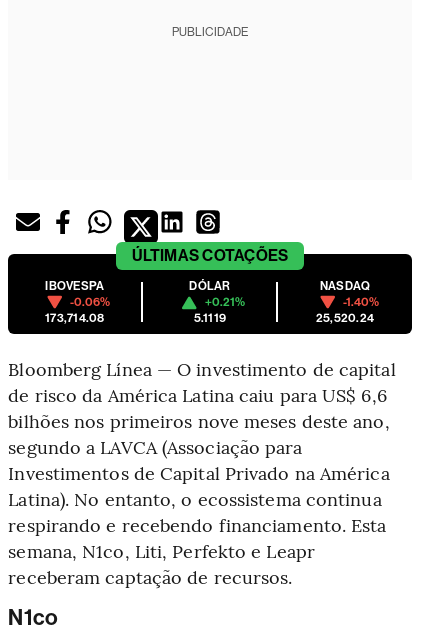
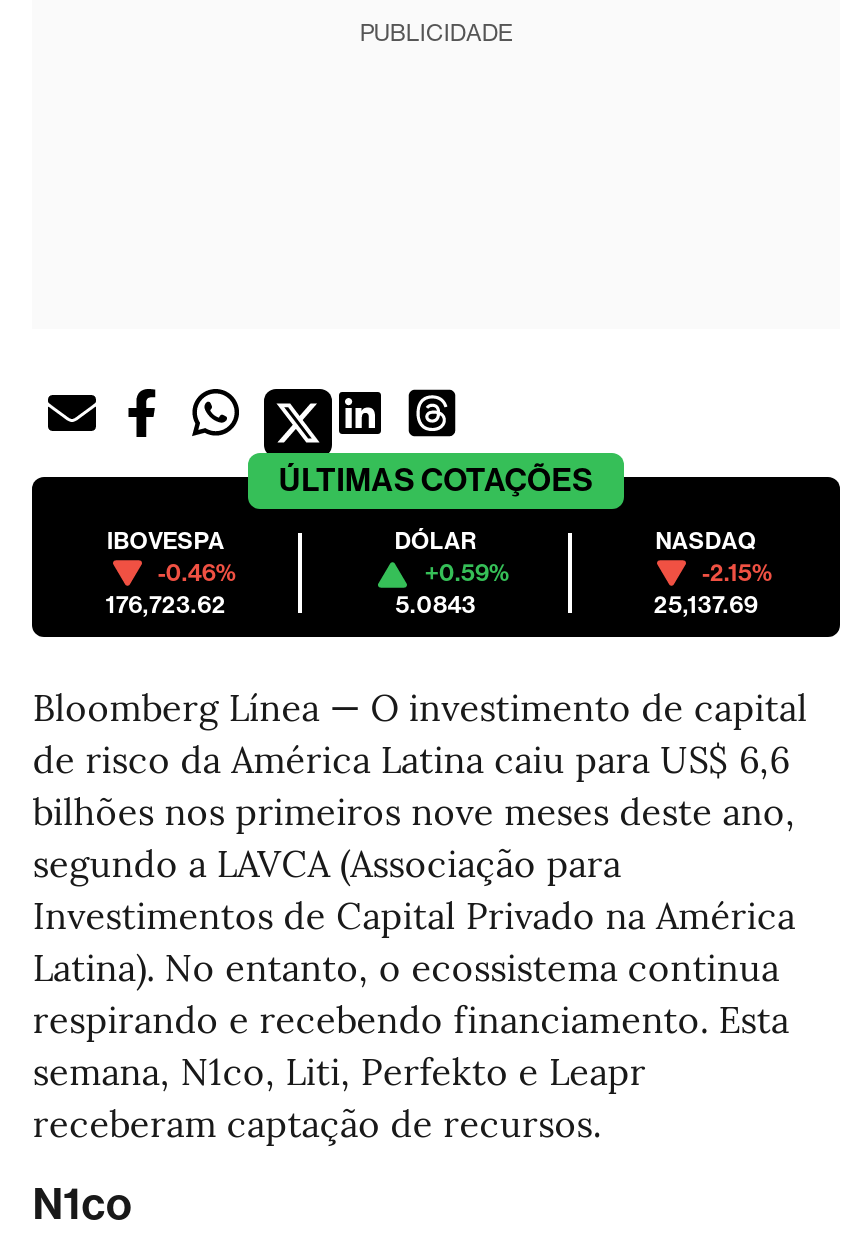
[70,295,110,309] -0.06% -> [158,559,236,587] -0.46%
[205,295,245,309] +0.21% -> [425,559,509,587] +0.59%
[342,295,378,309] -1.40% -> [702,559,772,587] -2.15%
[45,311,105,325] 173,714.08 -> [105,591,226,619] 176,723.62
[194,311,226,325] 5.1119 -> [395,591,476,619] 5.0843
[316,311,374,325] 25,520.24 -> [654,591,758,619] 25,137.69

